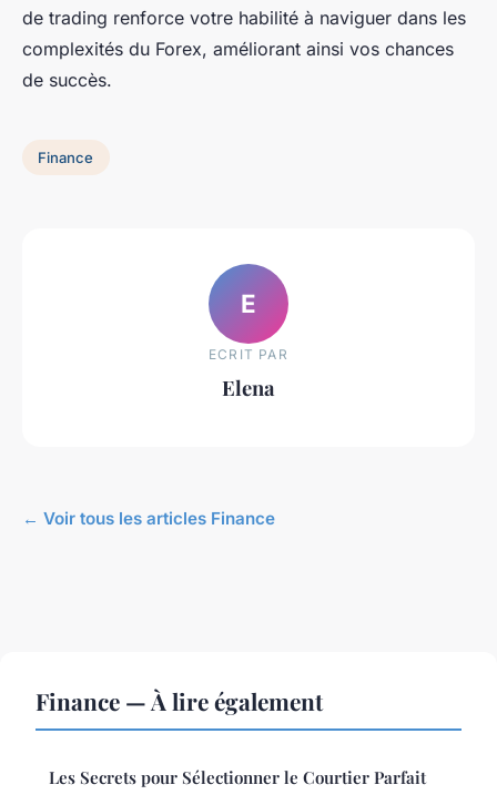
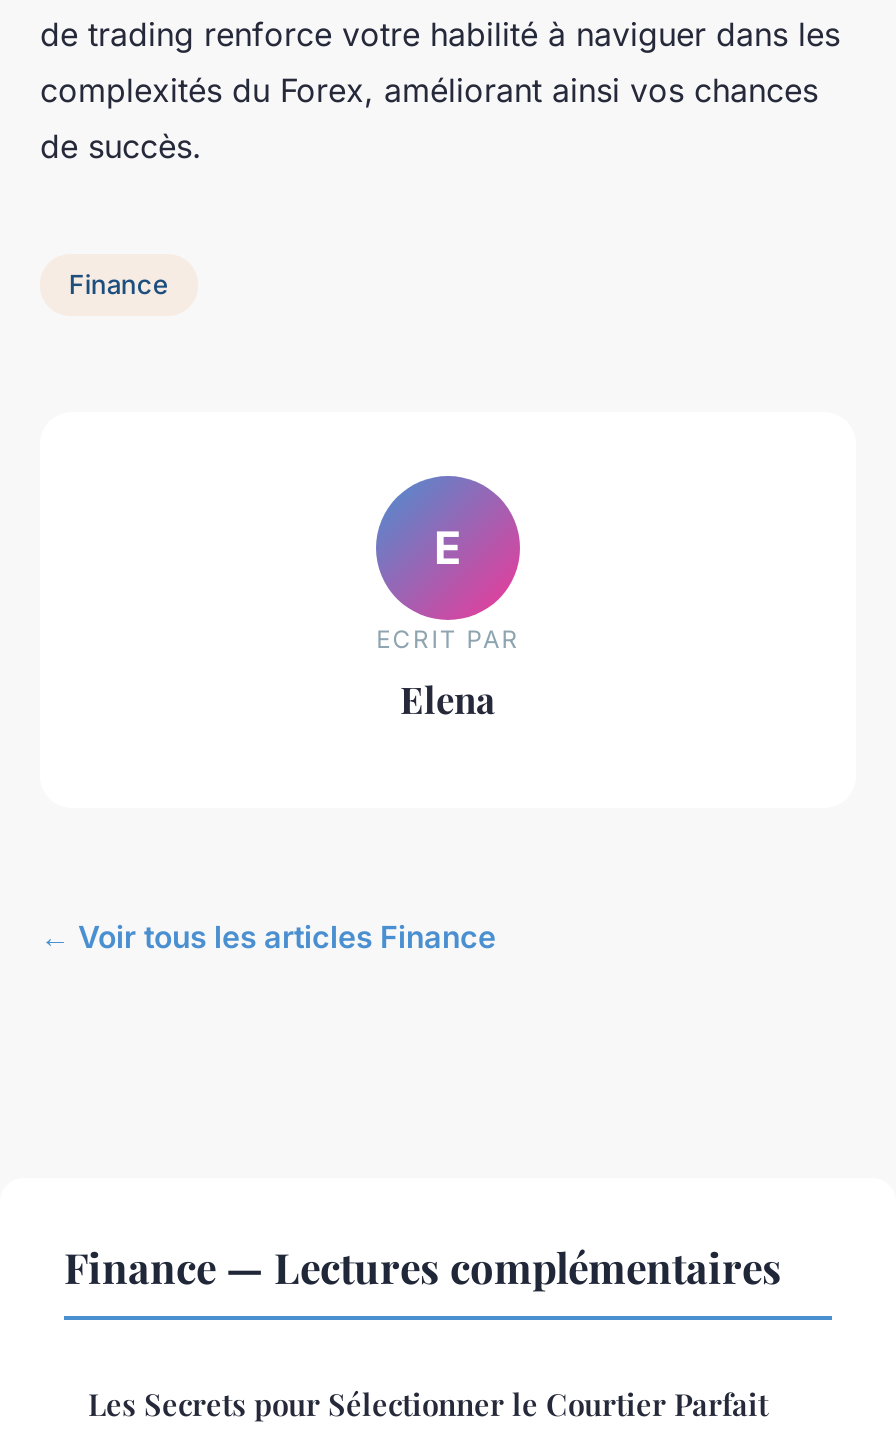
[35,686,323,717] Finance — À lire également -> [64,1237,782,1293] Finance — Lectures complémentaires

